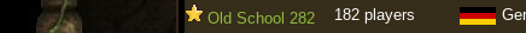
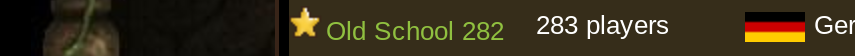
[207,6,414,27] Old School 282 182 players -> [326,10,670,46] Old School 282 283 players

